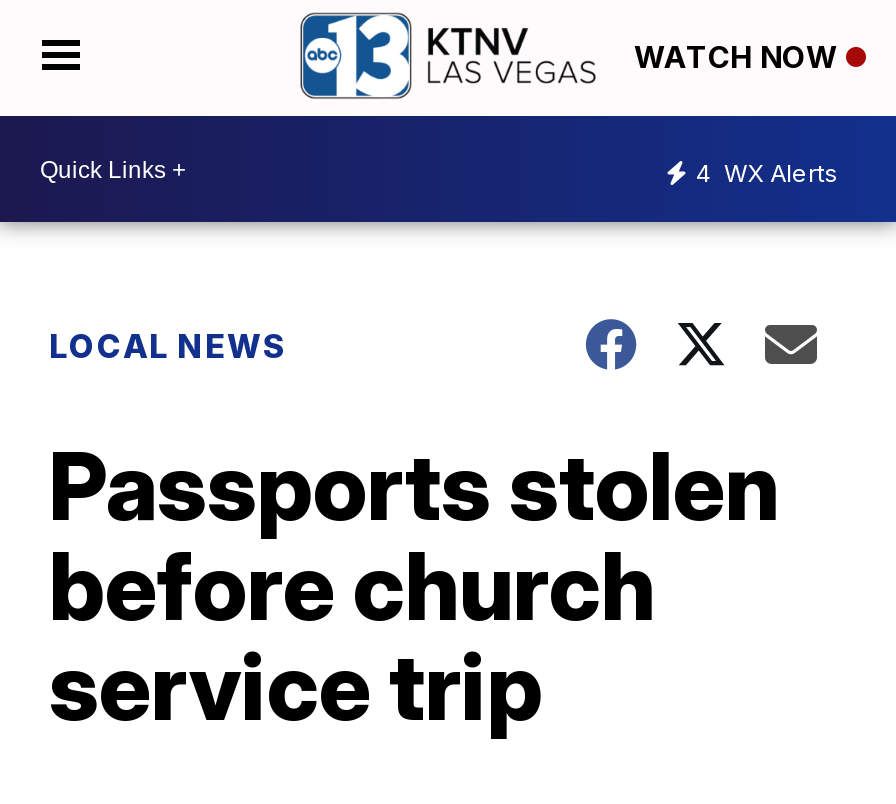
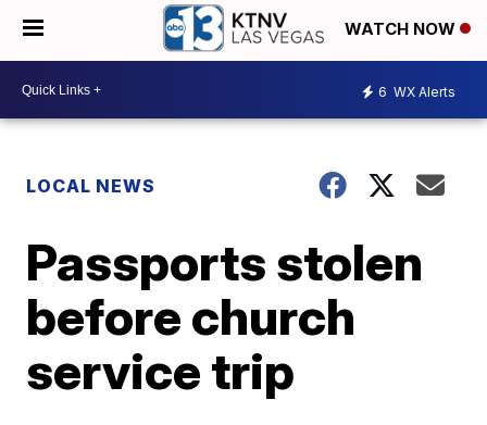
[696,157,838,187] 4 WX Alerts -> [378,83,455,99] 6 WX Alerts

